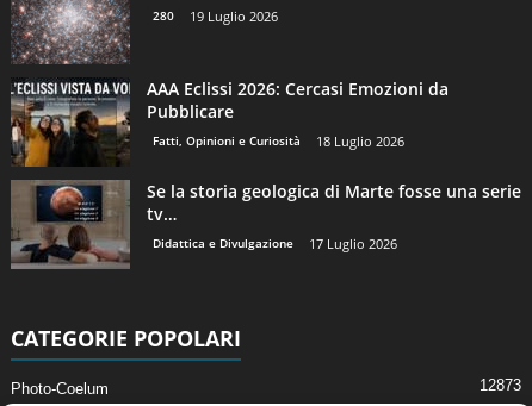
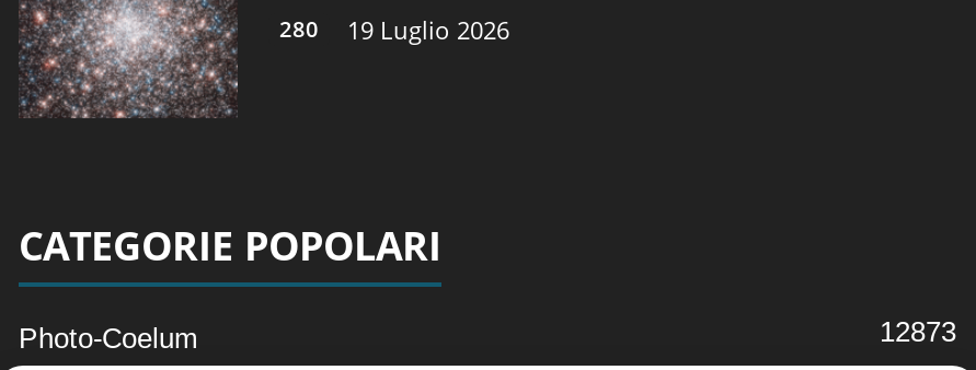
[11,78,521,253] [image] | AAA Eclissi 2026: Cercasi Emozioni da | Pubblicare | Fatti, Opinioni e Curiosità | 18 Luglio 2026 | Se la storia geologica di Marte fosse una serie | tv… | Didattica e Divulgazione | 17 Luglio 2026 -> none
[11,179,130,269] [image] -> none

